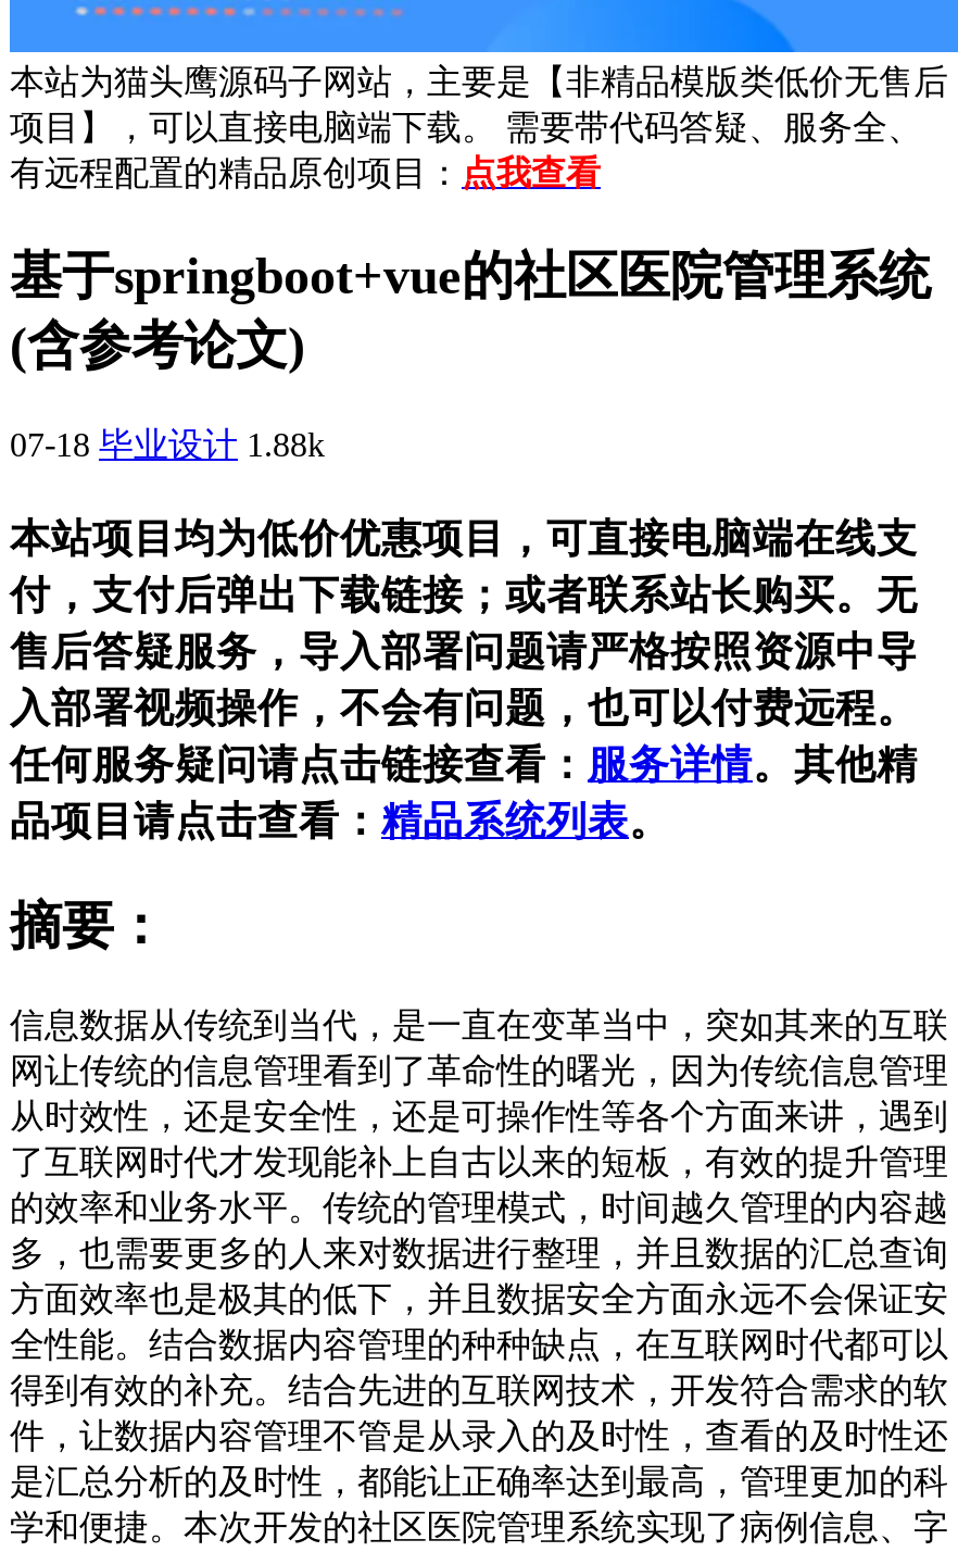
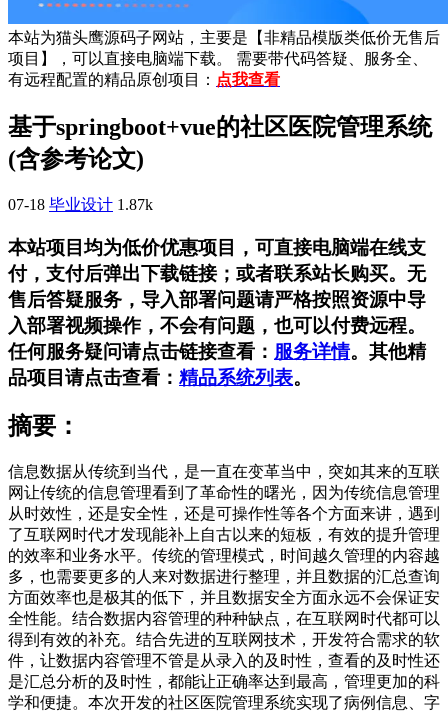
[10,426,325,463] 07-18 毕业设计 1.88k -> [8,196,153,213] 07-18 毕业设计 1.87k

